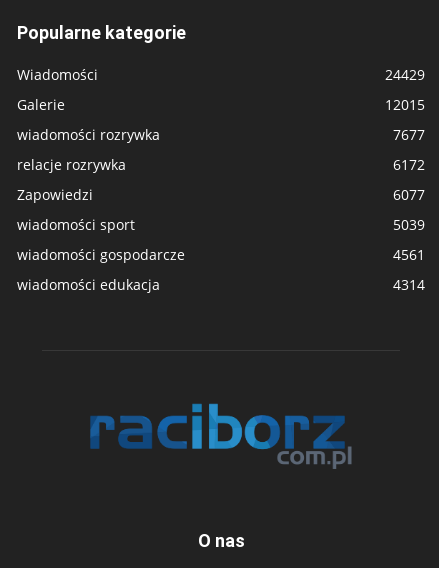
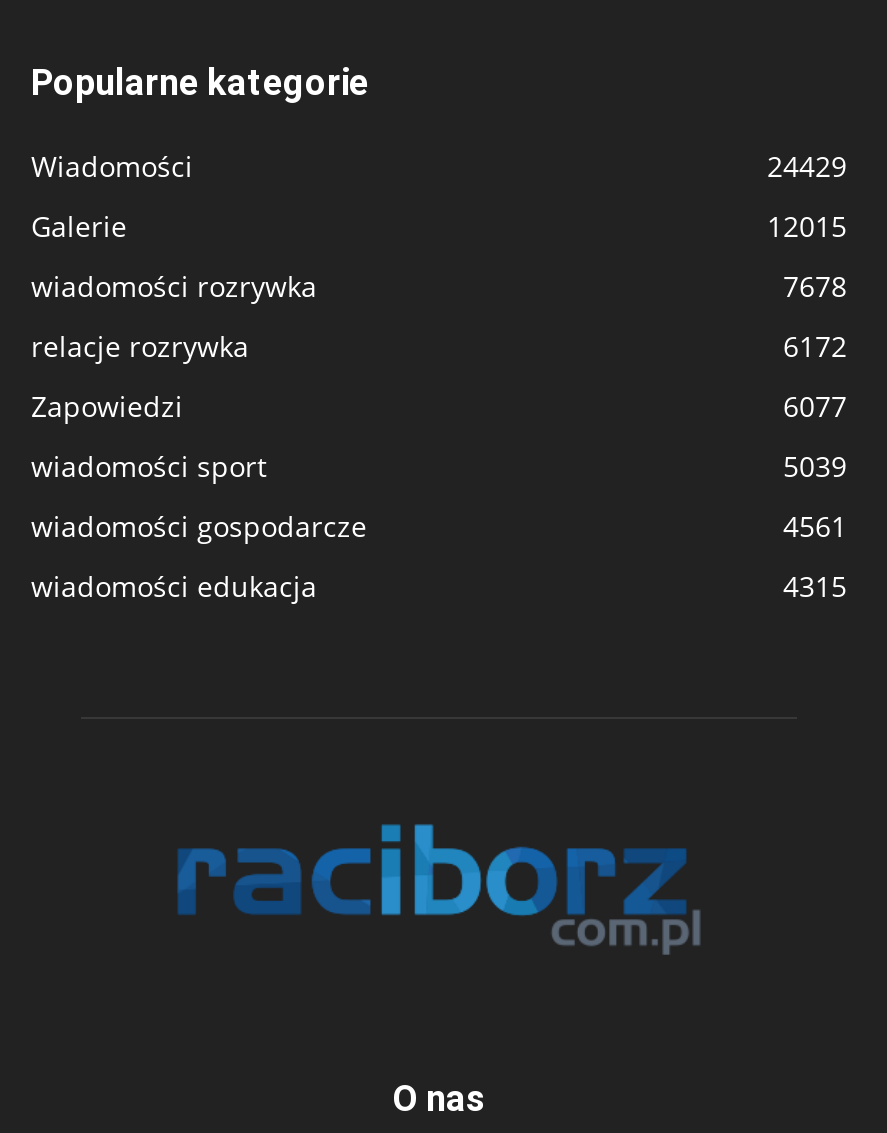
[393,124,425,143] 7677 -> [783,266,847,304] 7678
[393,274,425,293] 4314 -> [783,566,847,604] 4315

